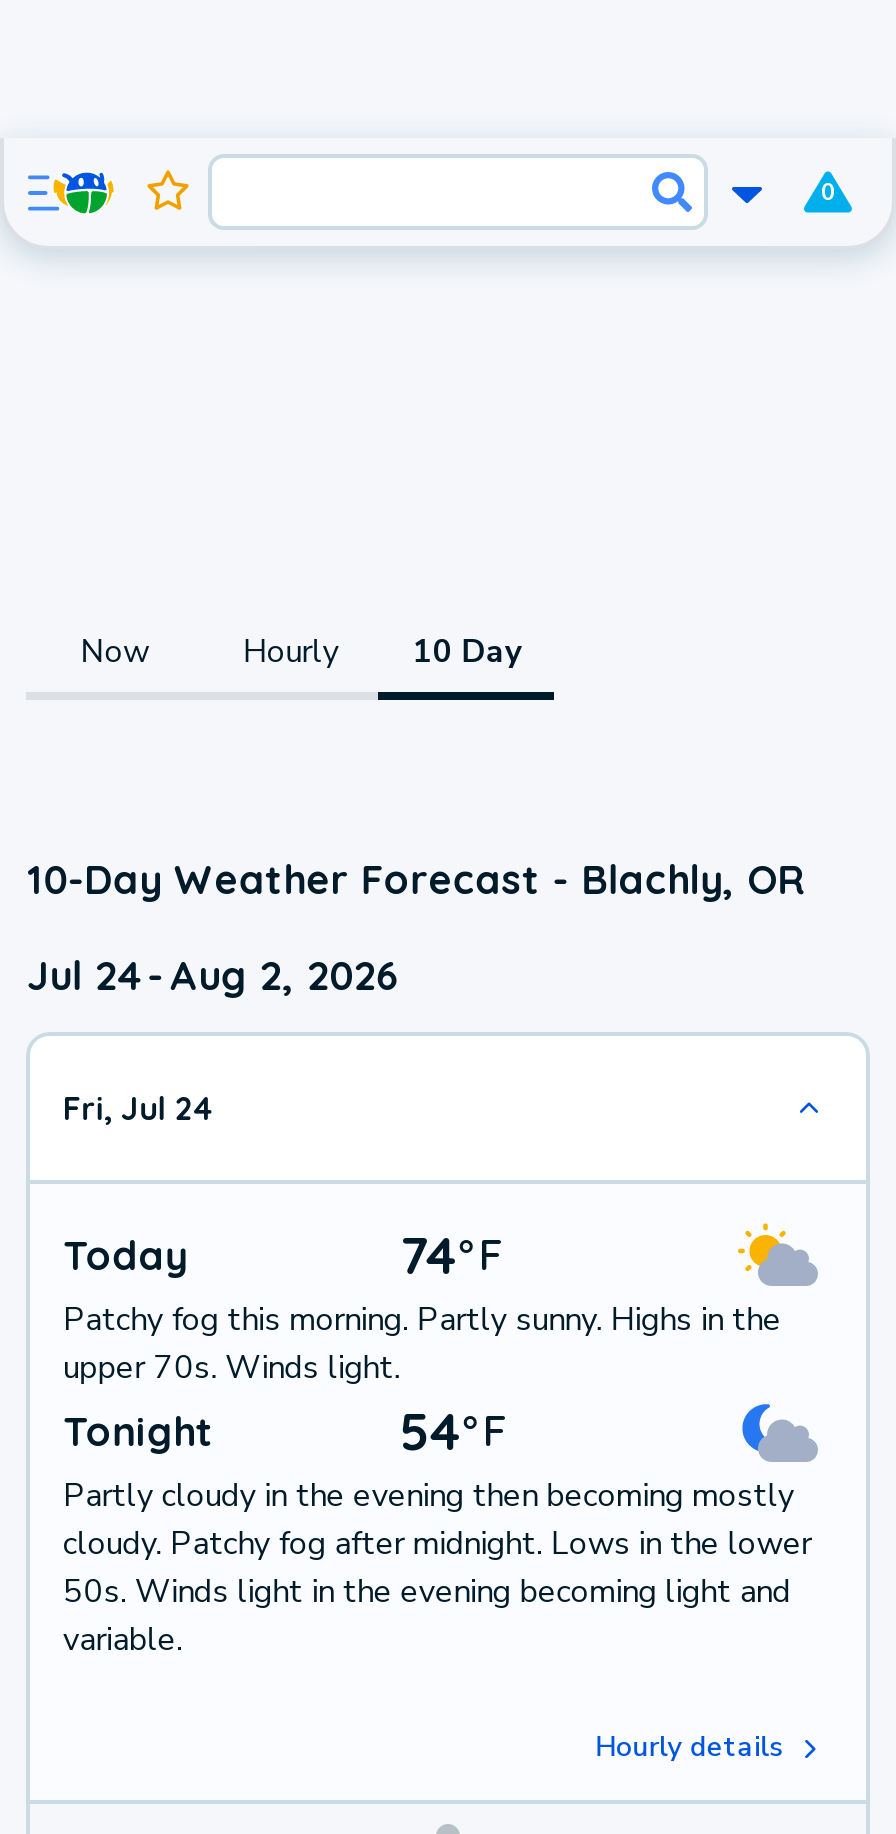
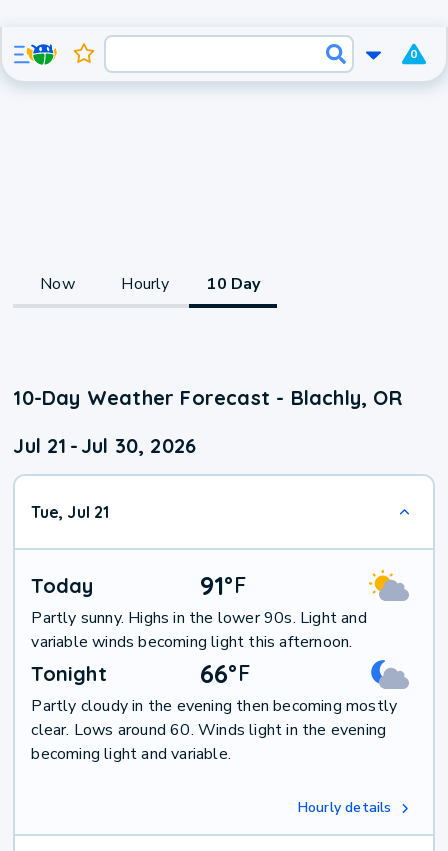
[27,951,398,1001] Jul 24 - Aug 2, 2026 -> [13,433,196,458] Jul 21 - Jul 30, 2026
[63,1089,211,1129] Fri, Jul 24 -> [31,502,110,522] Tue, Jul 21
[63,1223,781,1391] 74°F | Patchy fog this morning. Partly sunny. Highs in the | upper 70s. Winds light. -> [31,569,367,653] 91°F | Partly sunny. Highs in the lower 90s. Light and | variable winds becoming light this afternoon.
[400,1399,506,1465] 54°F -> [200,657,250,690] 66°F
[63,1523,812,1663] cloudy. Patchy fog after midnight. Lows in the lower | 50s. Winds light in the evening becoming light and | variable. -> [31,719,386,765] clear. Lows around 60. Winds light in the evening | becoming light and variable.

